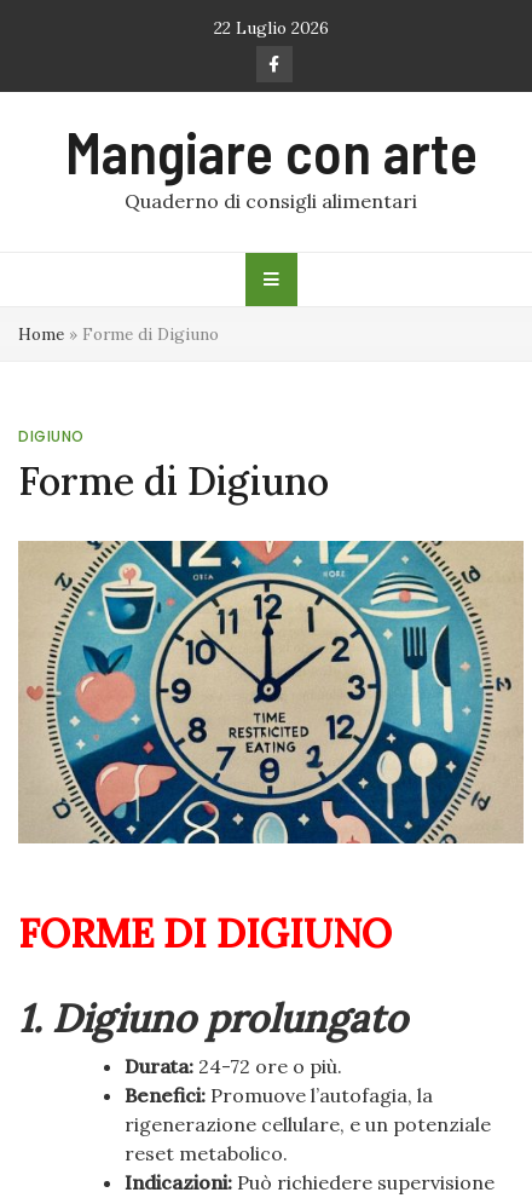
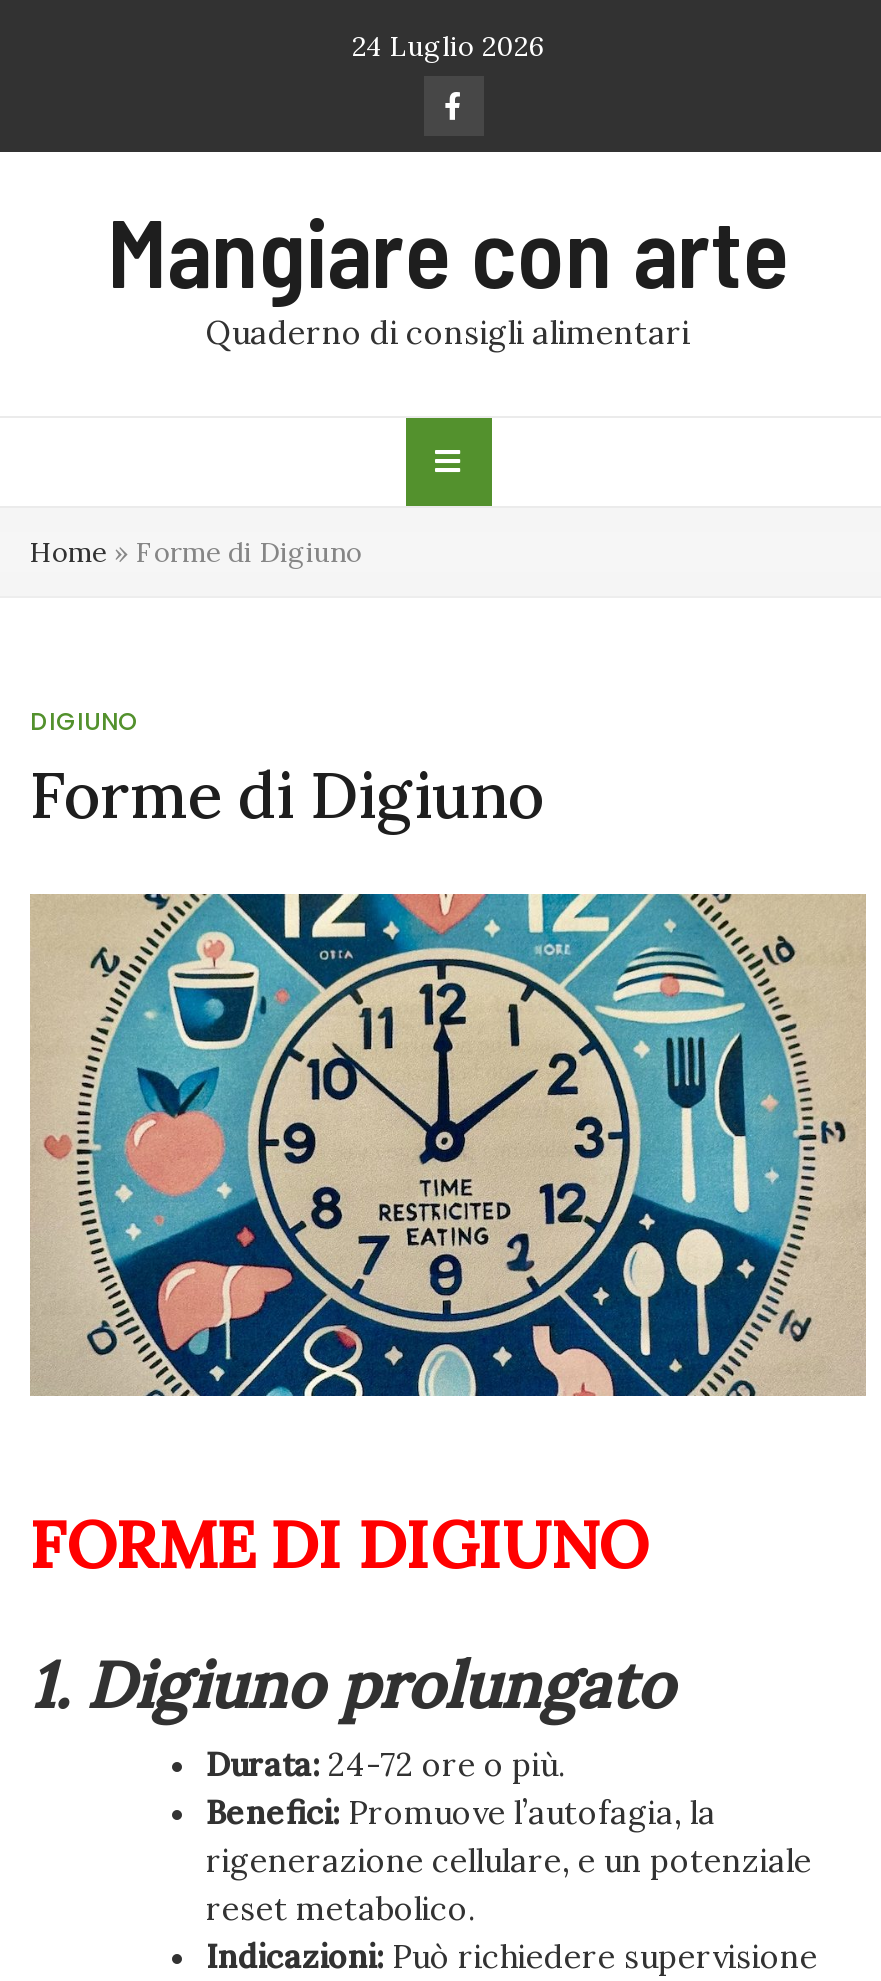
[213,17,328,39] 22 Luglio 2026 -> [352,28,544,64] 24 Luglio 2026

